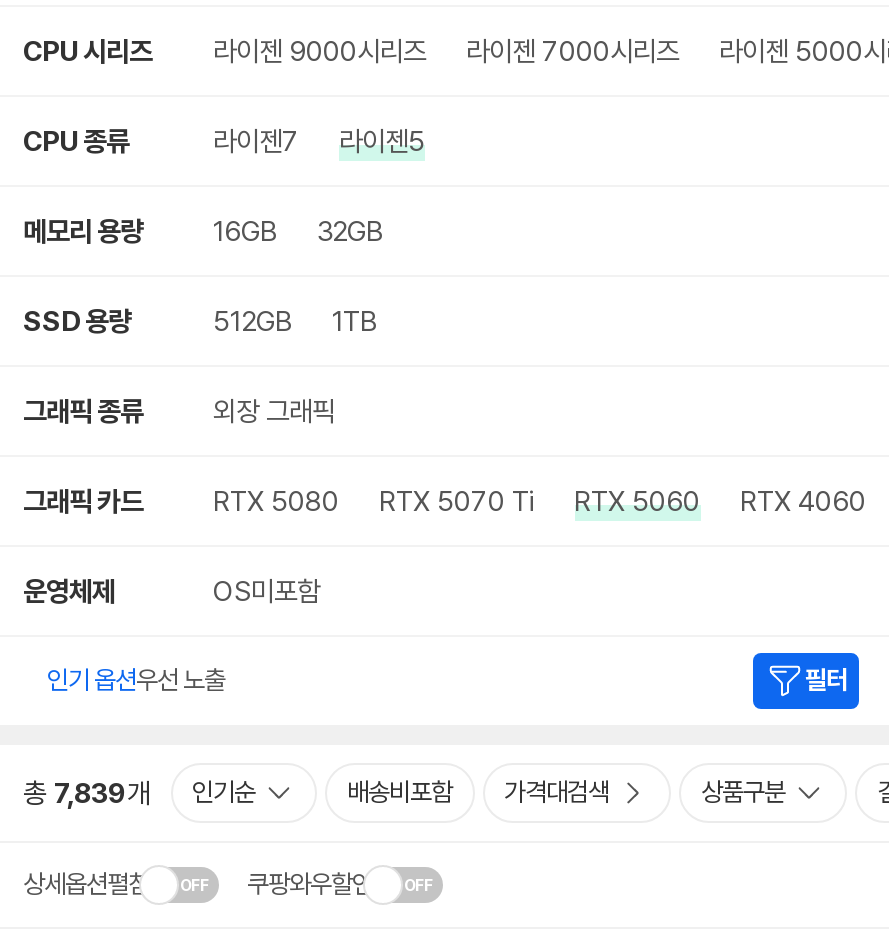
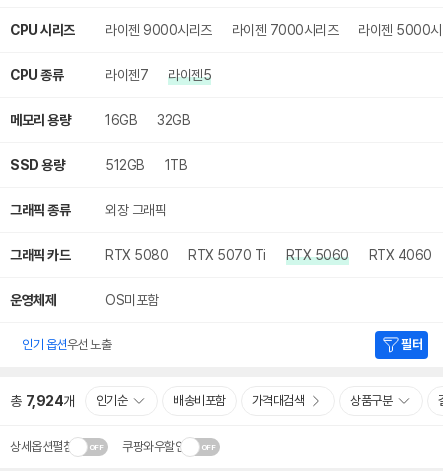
[23,777,255,809] 총 7,839개 인기순 -> [10,393,127,409] 총 7,924개 인기순

